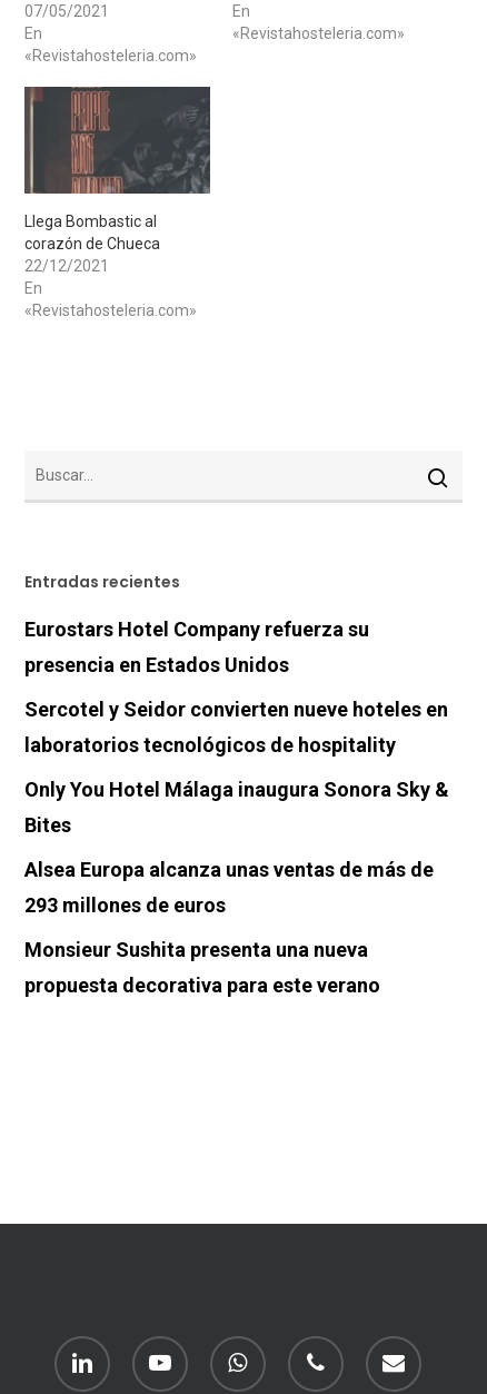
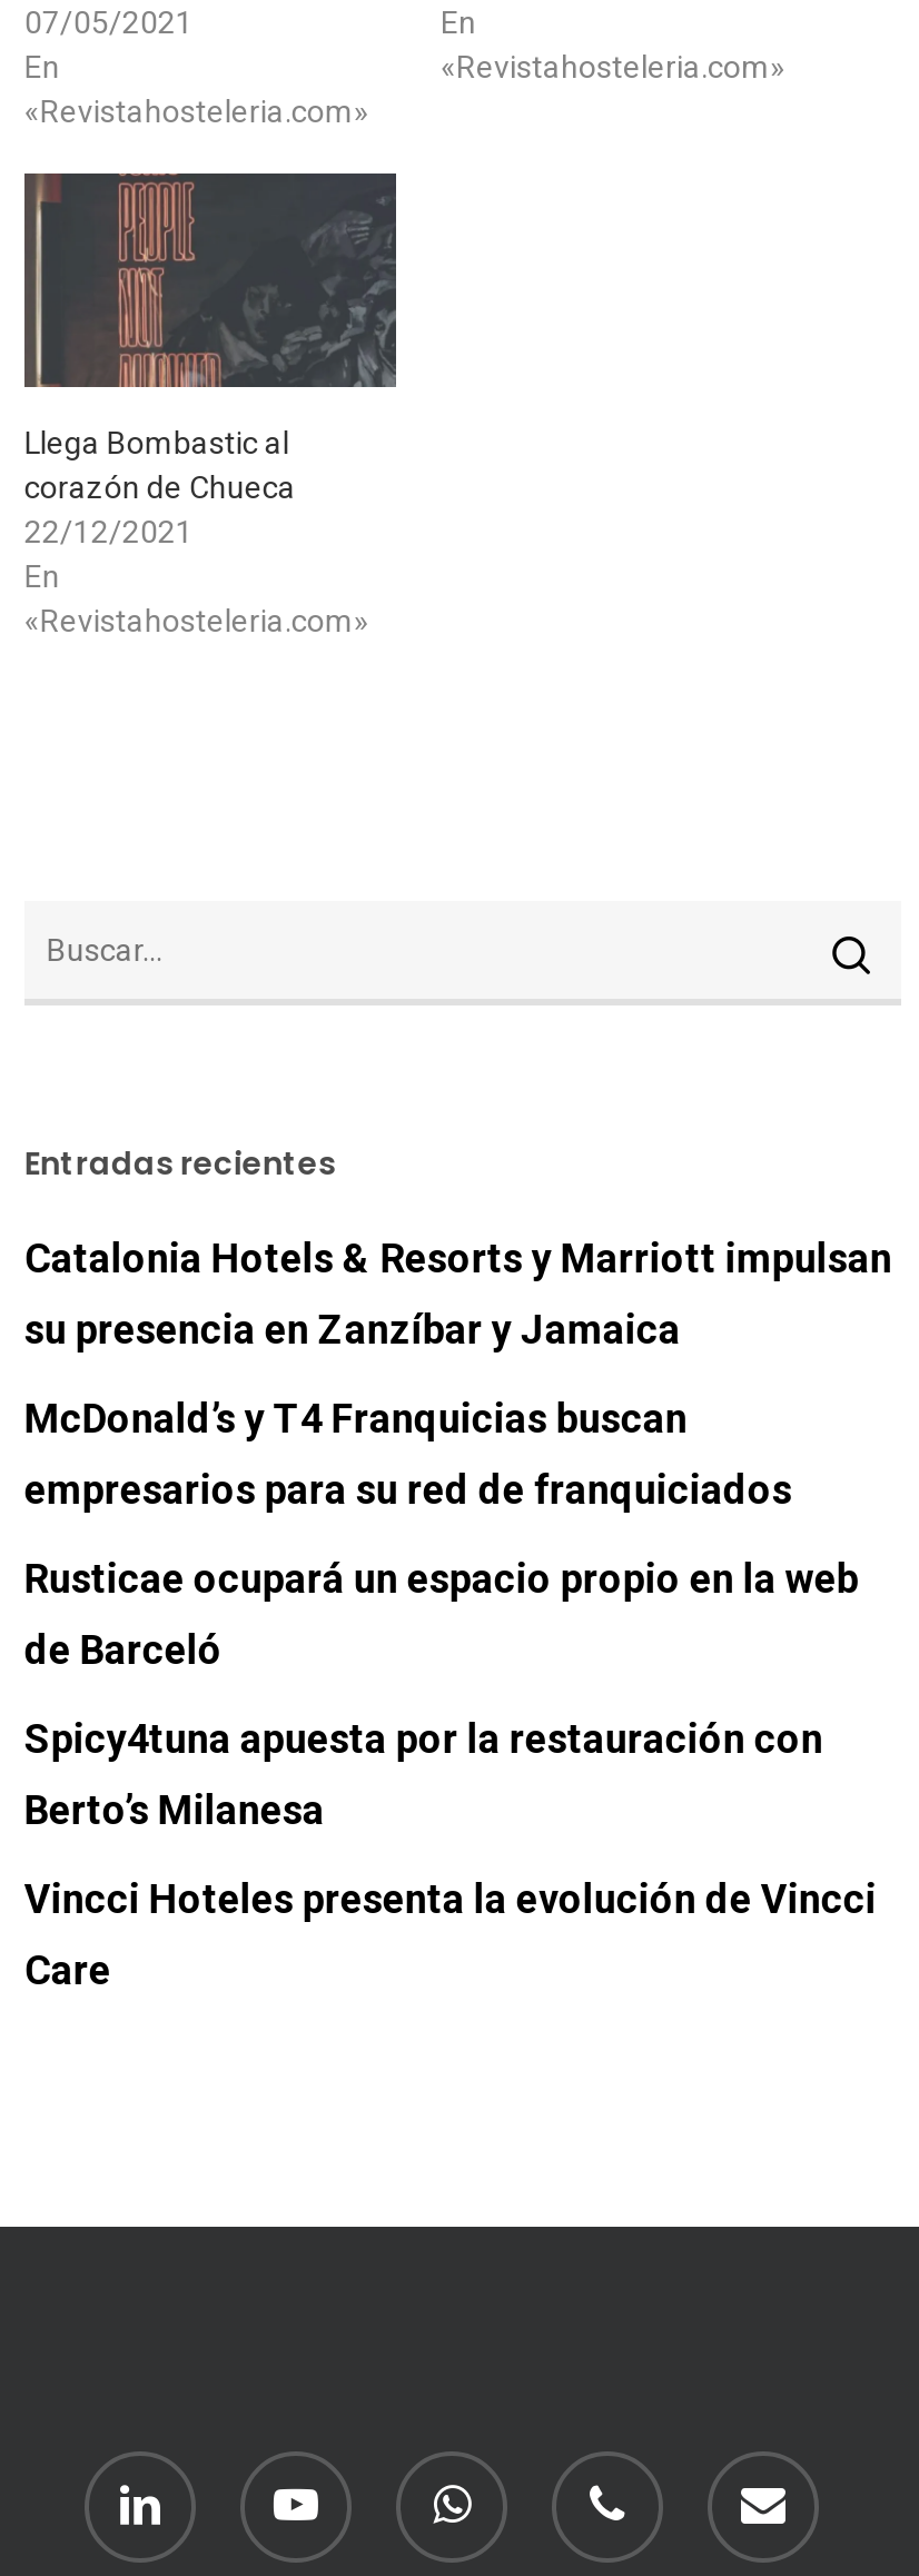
[24,617,369,641] Eurostars Hotel Company refuerza su -> [24,1235,892,1281] Catalonia Hotels & Resorts y Marriott impulsan
[24,653,289,676] presencia en Estados Unidos -> [24,1306,681,1353] su presencia en Zanzíbar y Jamaica
[24,698,448,721] Sercotel y Seidor convierten nueve hoteles en -> [24,1395,687,1441] McDonald’s y T4 Franquicias buscan
[24,733,396,757] laboratorios tecnológicos de hospitality -> [24,1466,792,1513] empresarios para su red de franquiciados
[24,778,449,801] Only You Hotel Málaga inaugura Sonora Sky & -> [24,1555,859,1602] Rusticae ocupará un espacio propio en la web
[24,813,71,837] Bites -> [24,1626,222,1673] de Barceló
[24,858,434,881] Alsea Europa alcanza unas ventas de más de -> [24,1715,823,1762] Spicy4tuna apuesta por la restauración con
[24,893,226,917] 293 millones de euros -> [24,1786,325,1833] Berto’s Milanesa
[24,938,368,961] Monsieur Sushita presenta una nueva -> [24,1875,876,1922] Vincci Hoteles presenta la evolución de Vincci
[24,973,380,997] propuesta decorativa para este verano -> [24,1946,111,1993] Care

